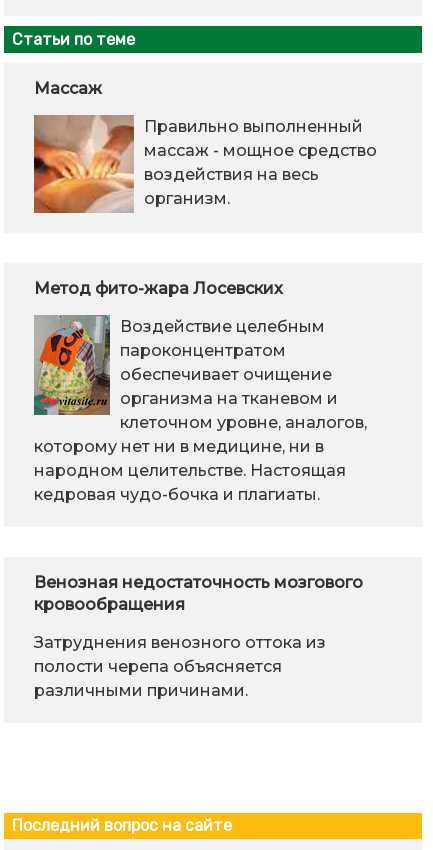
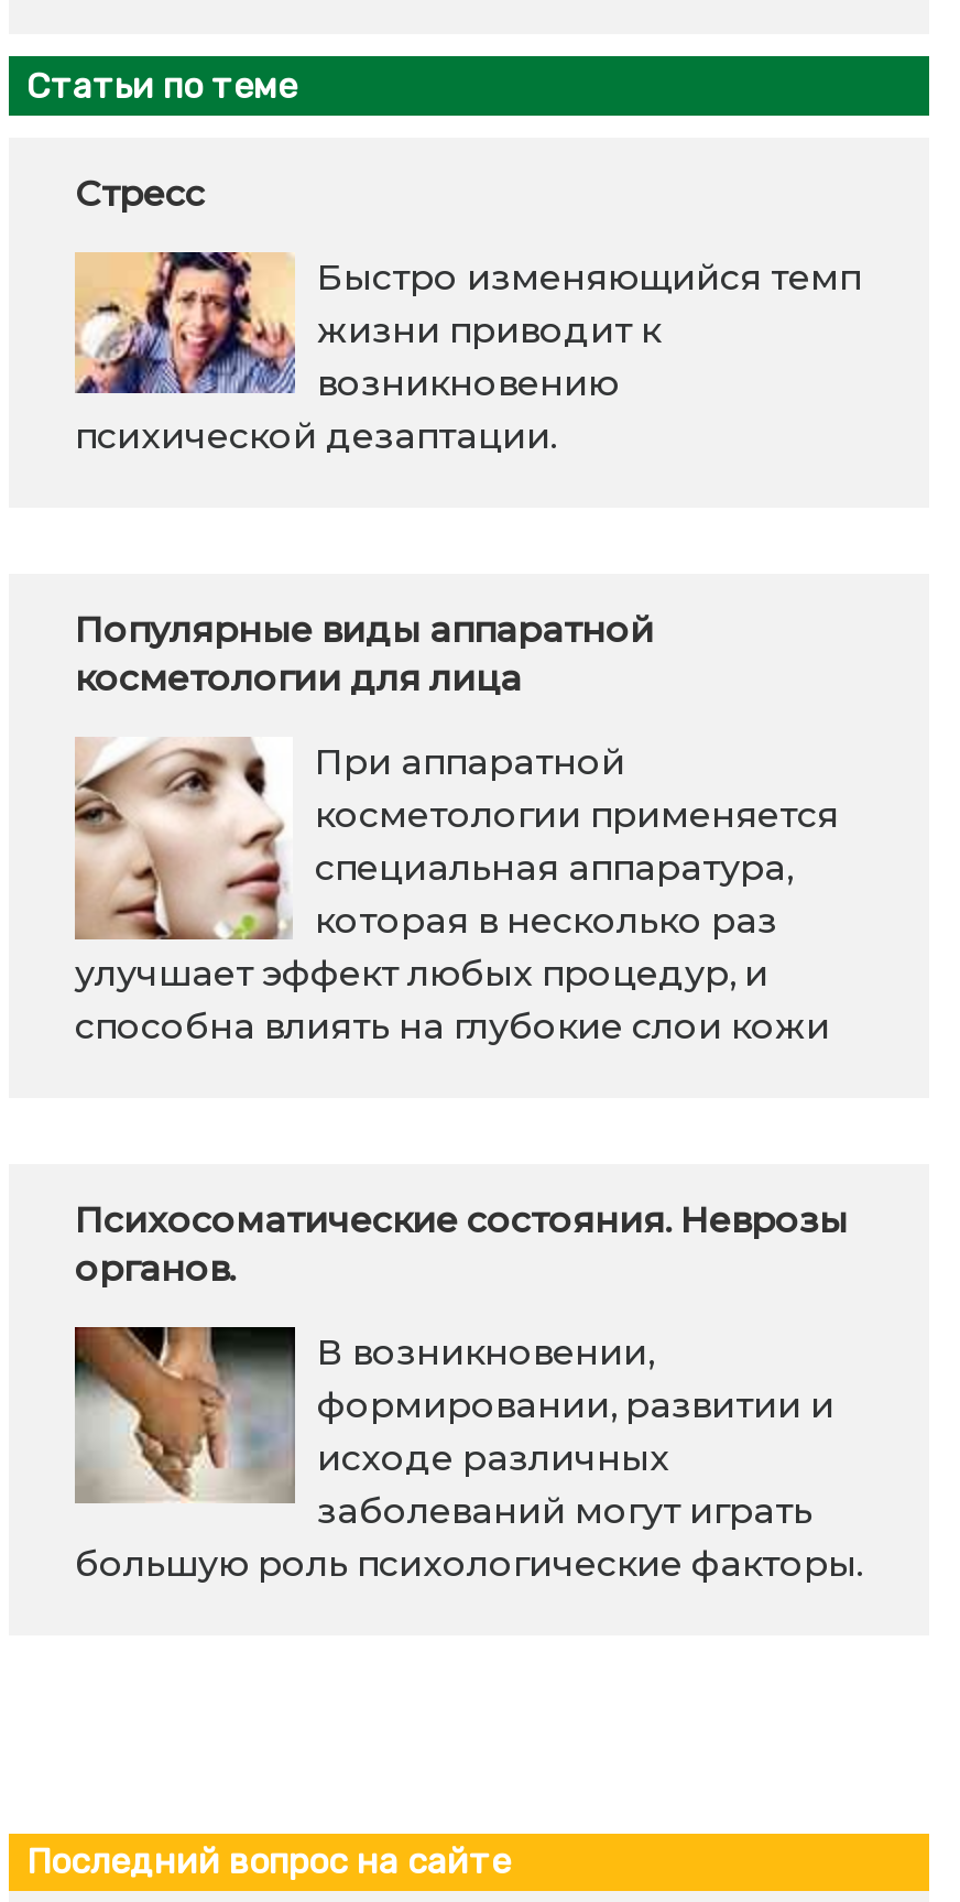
[34,79,102,98] Массаж -> [75,172,205,214] Стресс
[34,115,377,208] [image] | Правильно выполненный | массаж - мощное средство | воздействия на весь | организм. -> [75,254,861,457] [image] | Быстро изменяющийся темп | жизни приводит к | возникновению | психической дезаптации.
[34,279,283,298] Метод фито-жара Лосевских -> [75,609,654,699] Популярные виды аппаратной | косметологии для лица
[33,317,367,504] [image] | Воздействие целебным | пароконцентратом | обеспечивает очищение | организма на тканевом и | клеточном уровне, аналогов, | которому нет ни в медицине, ни в | народном целительстве. Настоящая | кедровая чудо-бочка и плагиаты. -> [75,737,839,1047] [image] | При аппаратной | косметологии применяется | специальная аппаратура, | которая в несколько раз | улучшает эффект любых процедур, и | способна влиять на глубокие слои кожи
[34,573,363,614] Венозная недостаточность мозгового | кровообращения -> [75,1199,848,1289] Психосоматические состояния. Неврозы | органов.
[34,633,326,700] Затруднения венозного оттока из | полости черепа объясняется | различными причинами. -> [75,1331,863,1584] В возникновении, | формировании, развитии и | исходе различных | заболеваний могут играть | большую роль психологические факторы.

